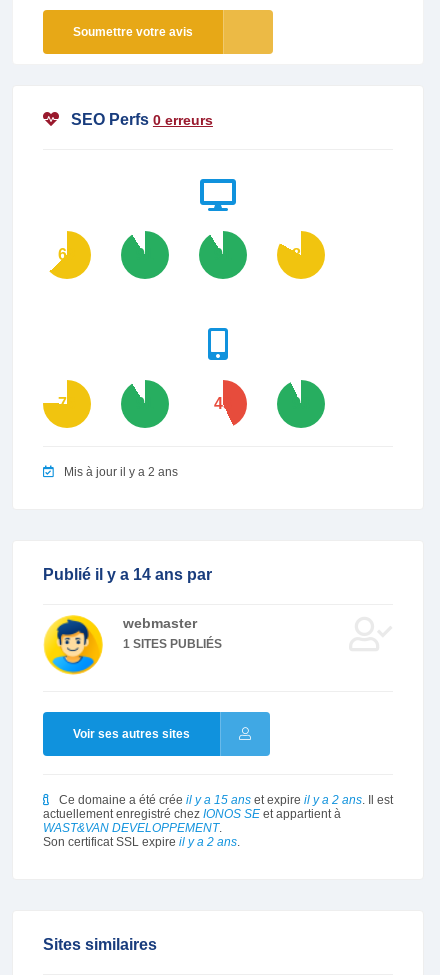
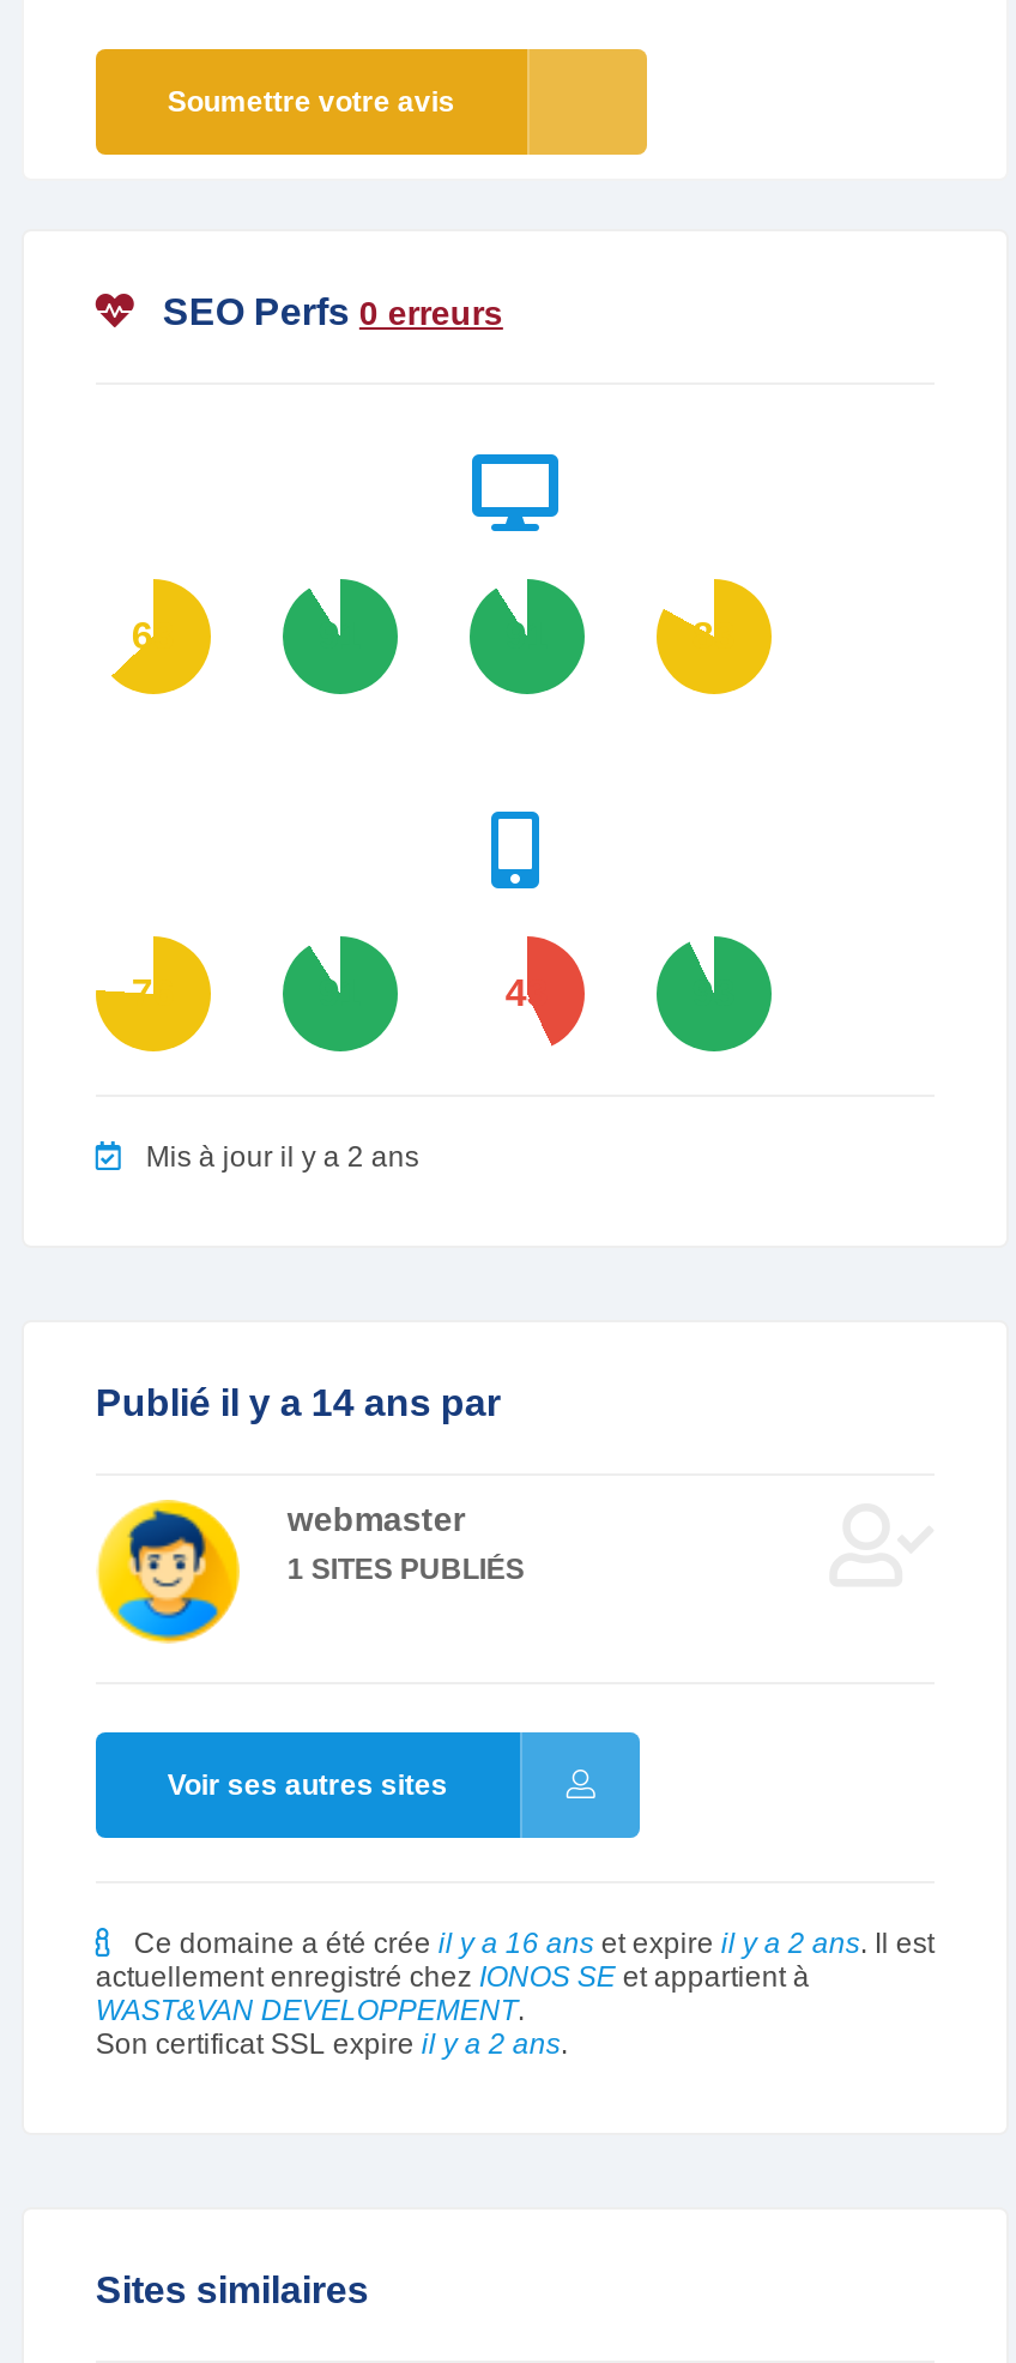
[59,793,393,807] Ce domaine a été crée il y a 15 ans et expire il y a 2 ans. Il est -> [134,1927,934,1960] Ce domaine a été crée il y a 16 ans et expire il y a 2 ans. Il est

